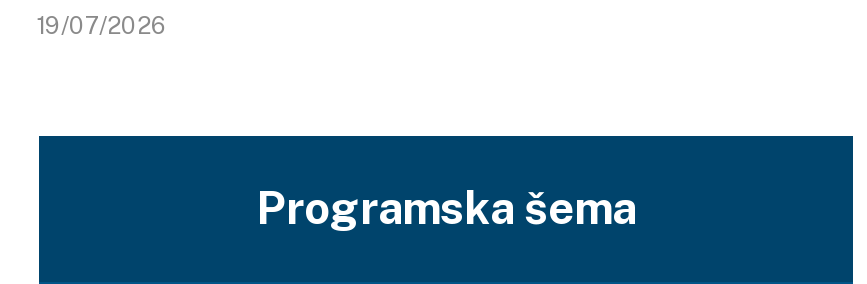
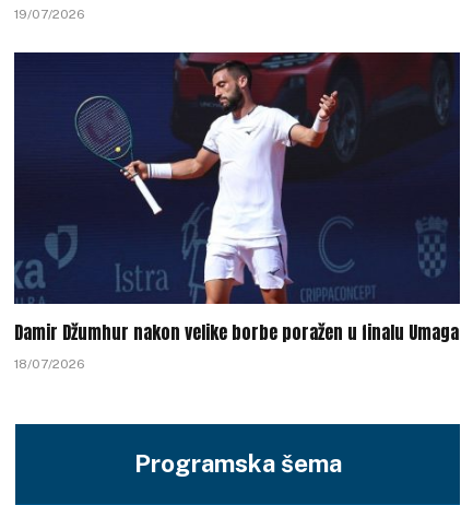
none -> [13,51,461,371] [image] | Damir Džumhur nakon velike borbe poražen u finalu Umaga | 18/07/2026

